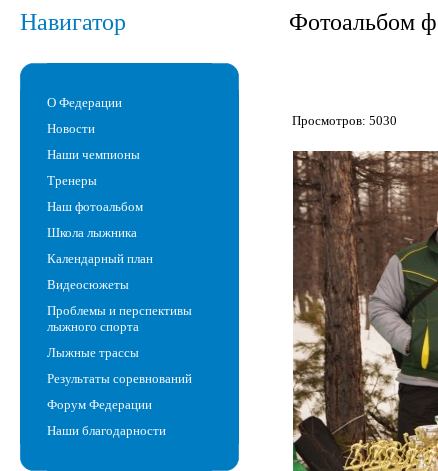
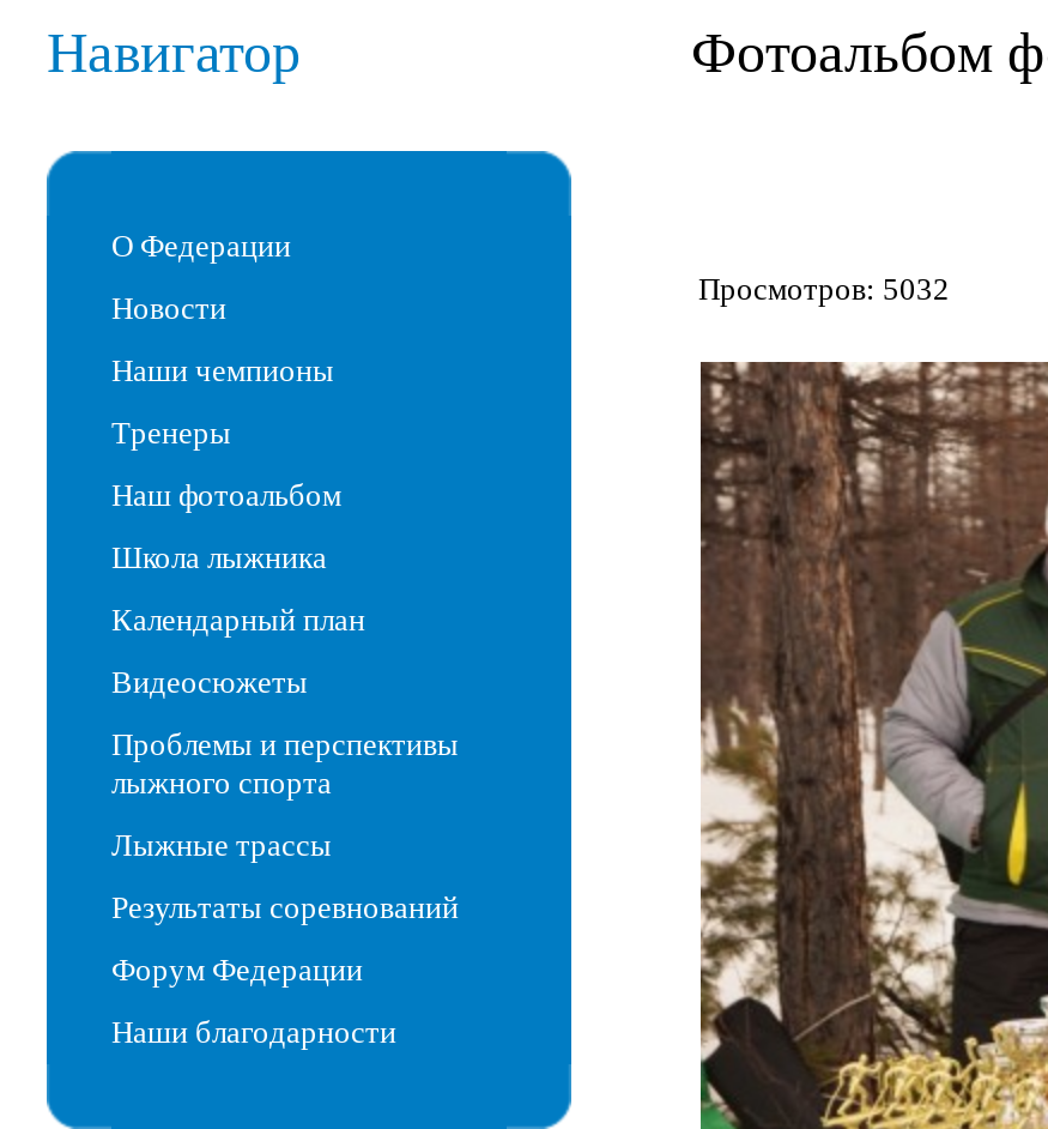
[289,113,397,128] Просмотров: 5030 -> [691,271,950,307] Просмотров: 5032

